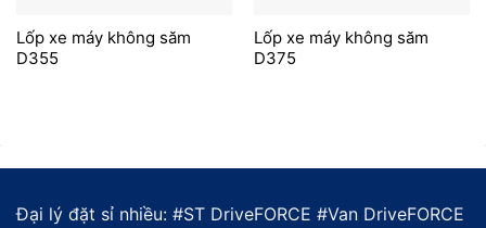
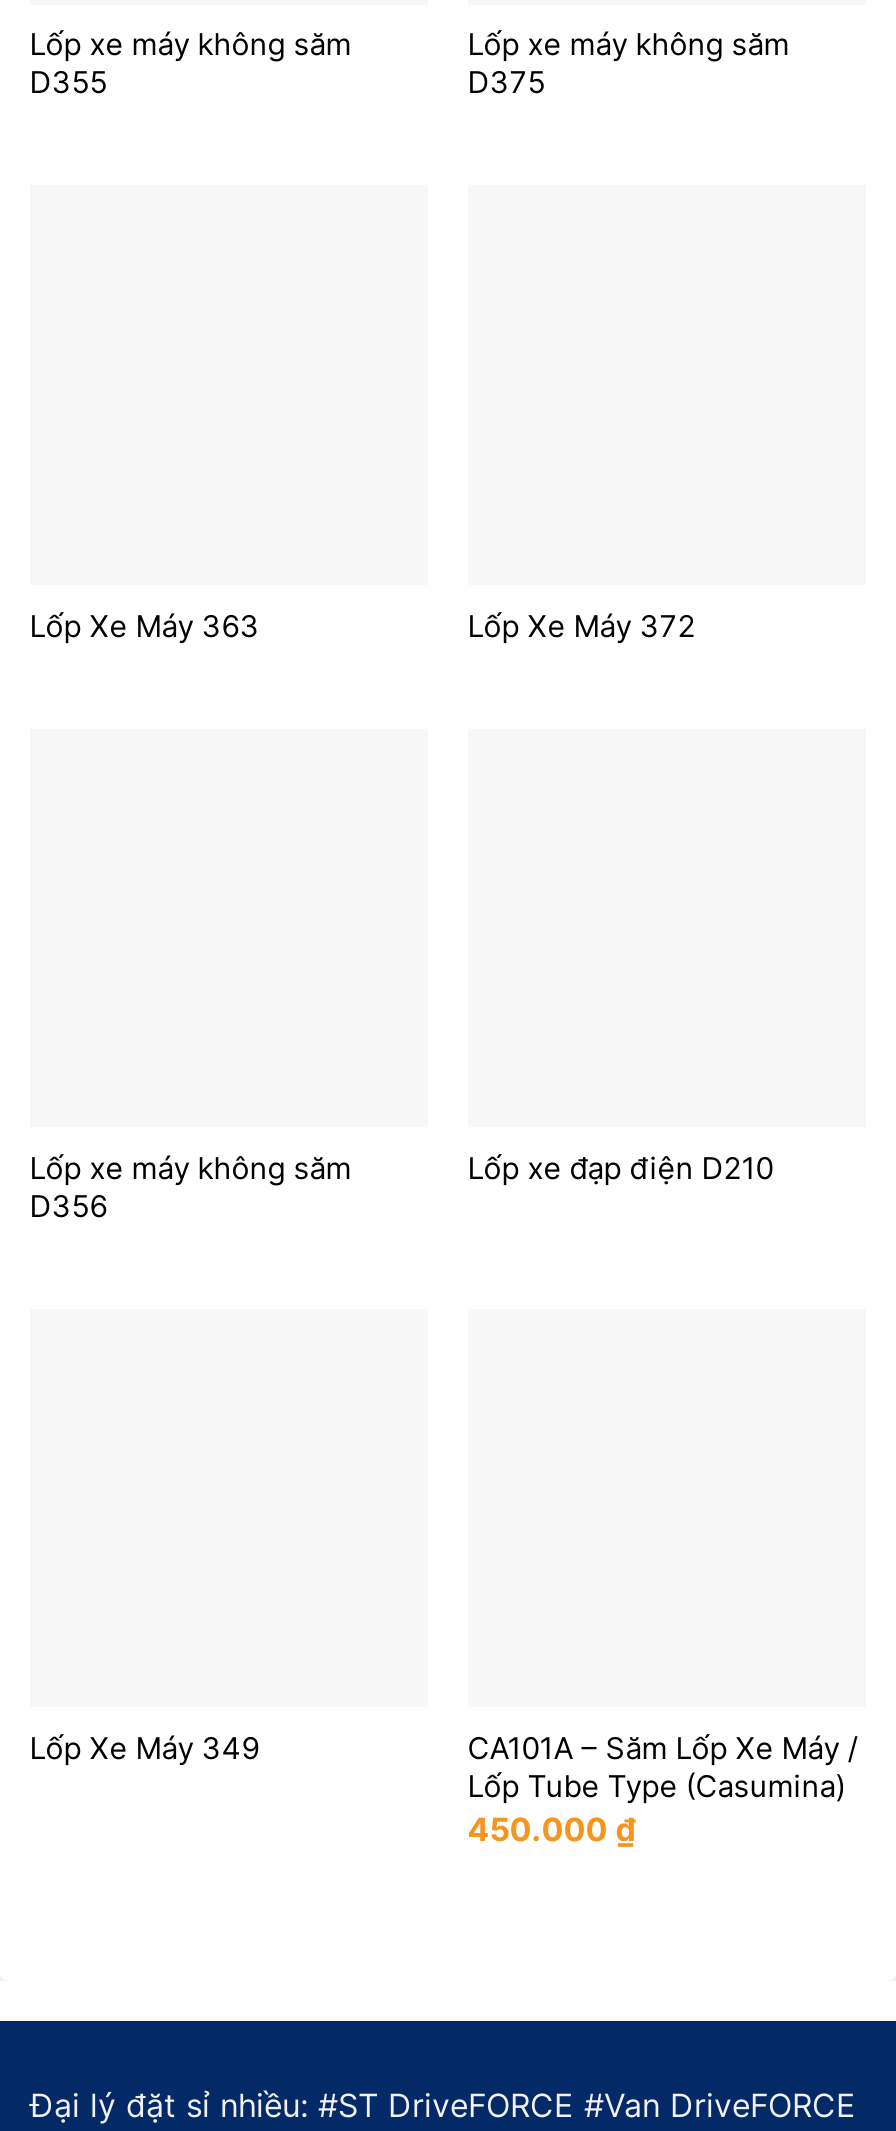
none -> [30,606,696,644] Lốp Xe Máy 363 | Lốp Xe Máy 372
none -> [30,1148,352,1224] Lốp xe máy không săm | D356
none -> [30,1729,858,1848] Lốp Xe Máy 349 | CA101A – Săm Lốp Xe Máy / | Lốp Tube Type (Casumina) | 450.000 ₫
none -> [468,1148,774,1186] Lốp xe đạp điện D210

